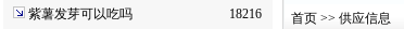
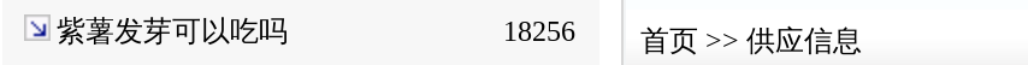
[229,6,391,26] 18216 首页 >> 供应信息 -> [503,14,862,58] 18256 首页 >> 供应信息

